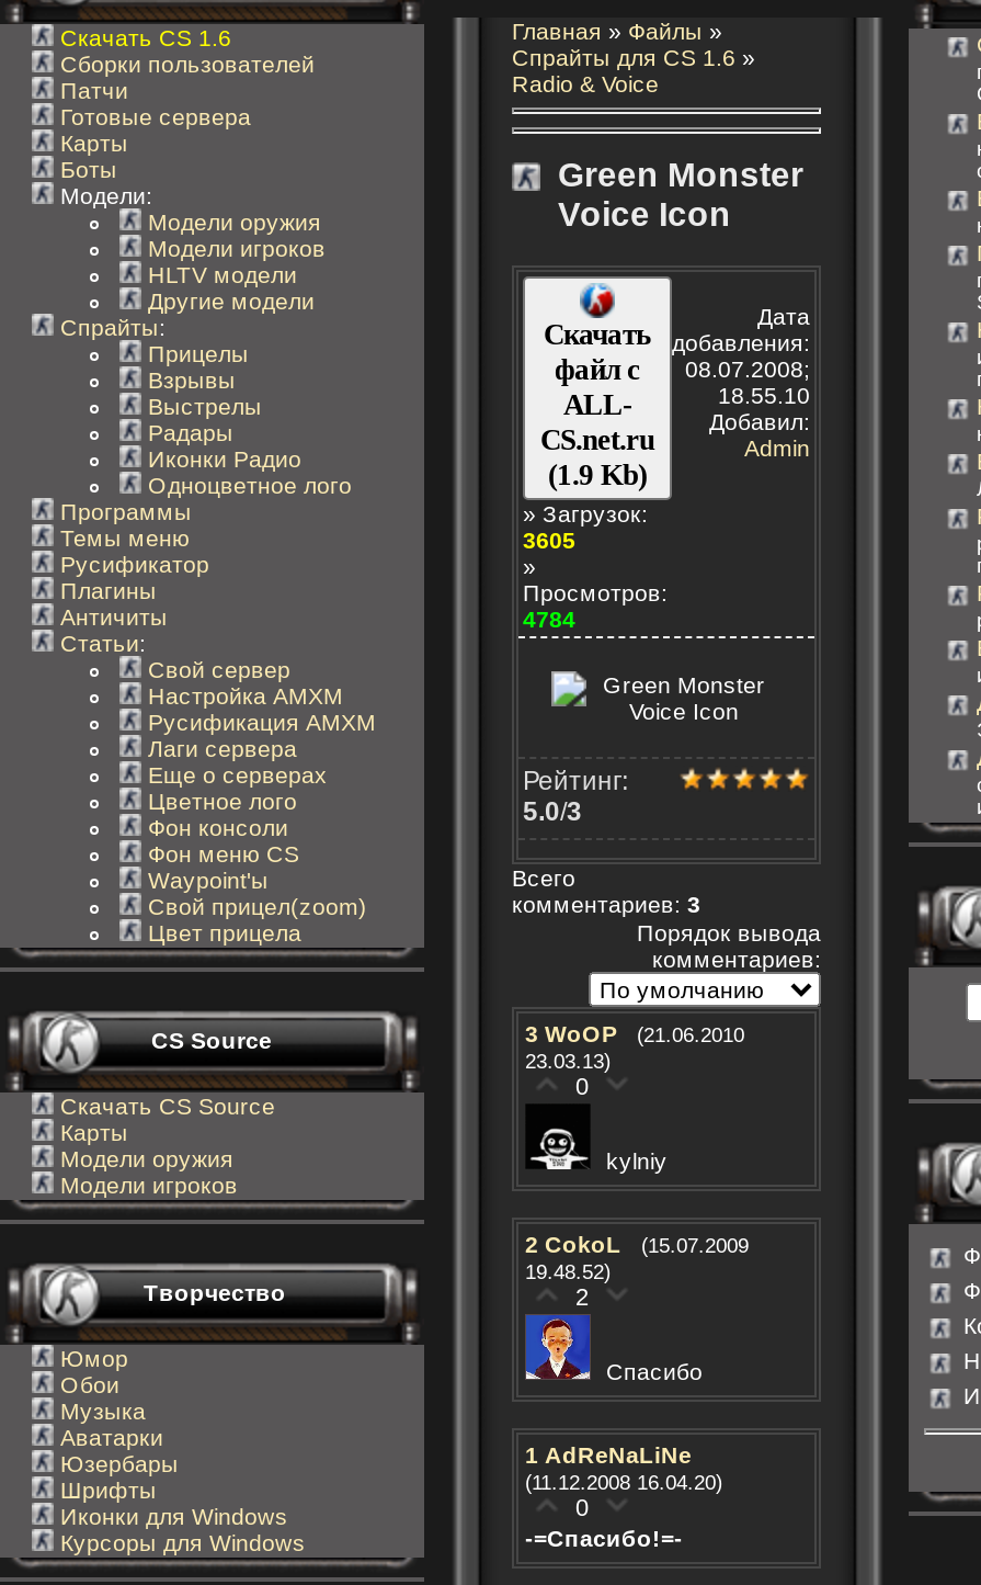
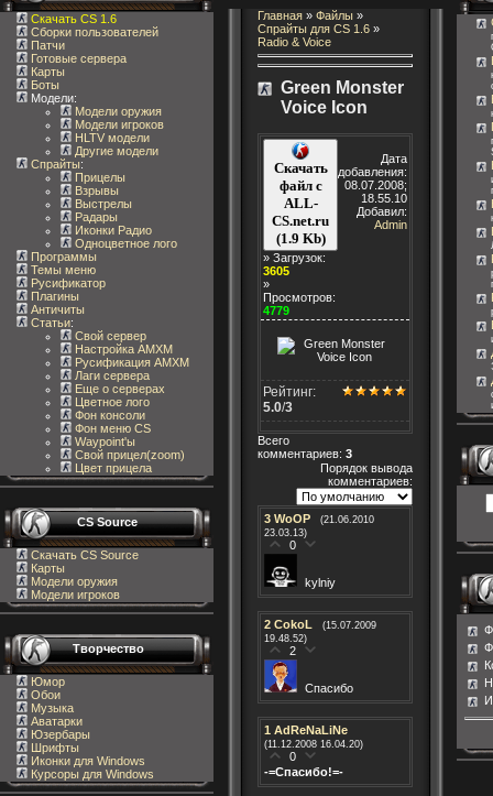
[523,604,575,631] 4784 -> [263,303,289,317] 4779

